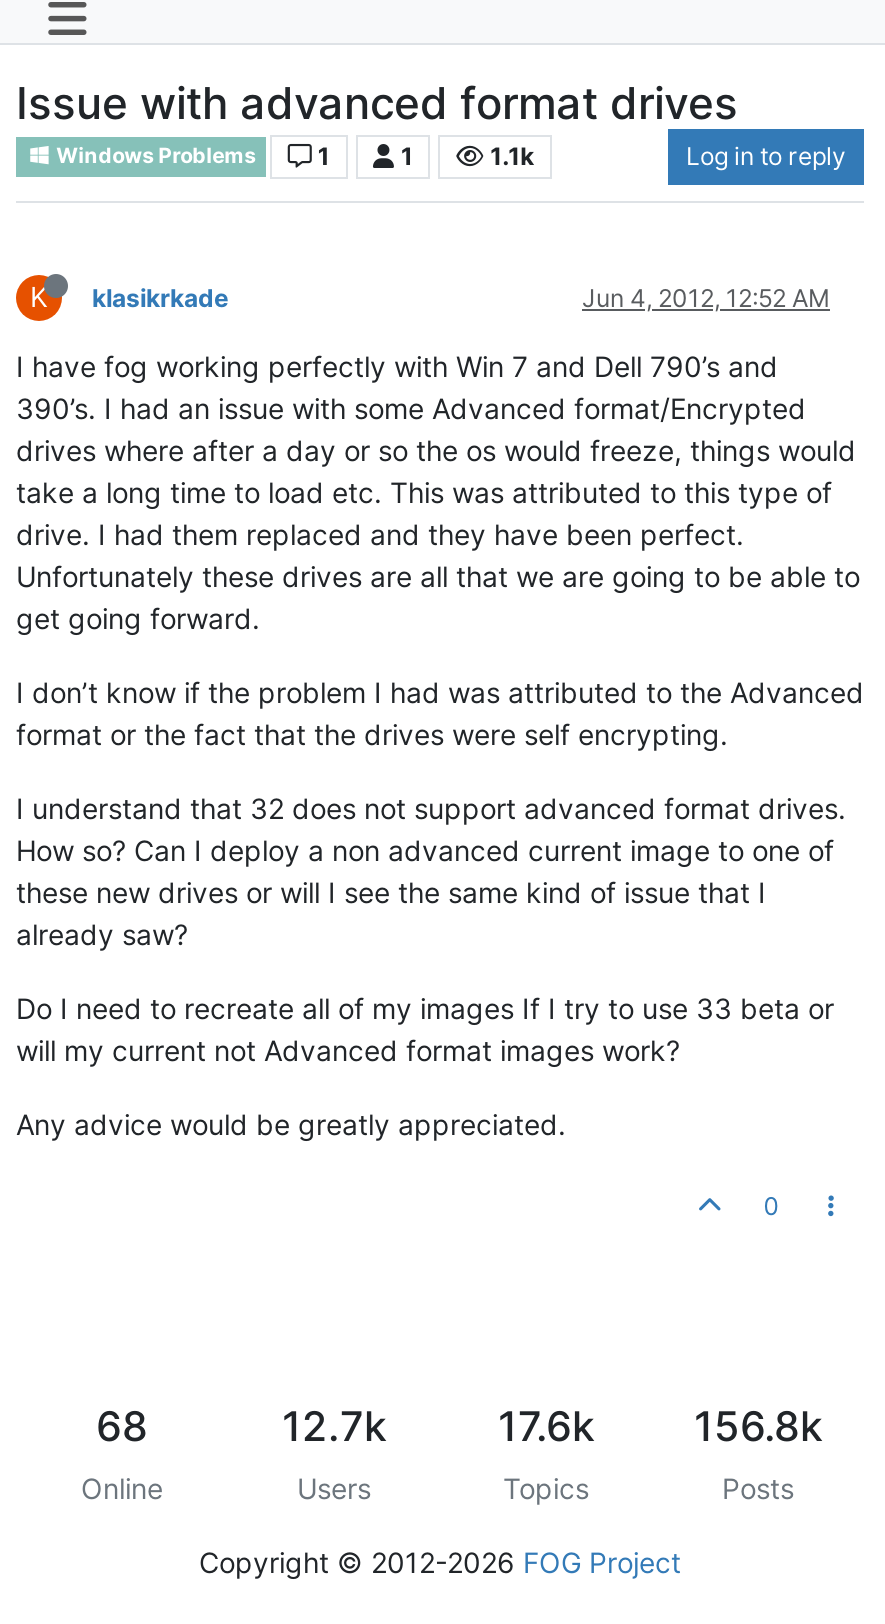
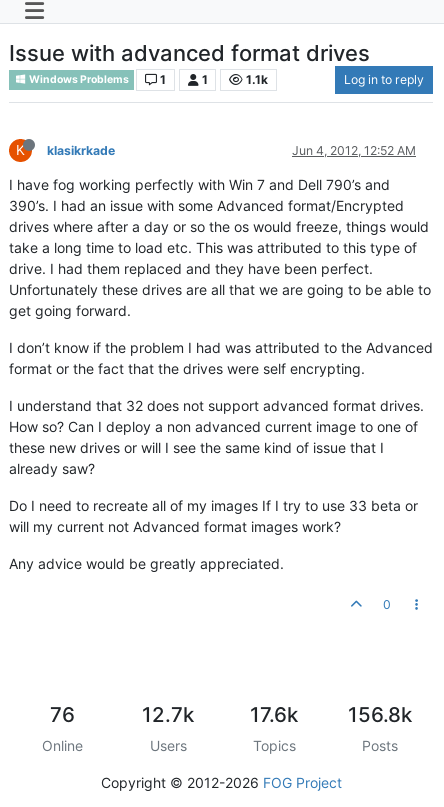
[96,1401,148,1451] 68 -> [49,702,74,727] 76

